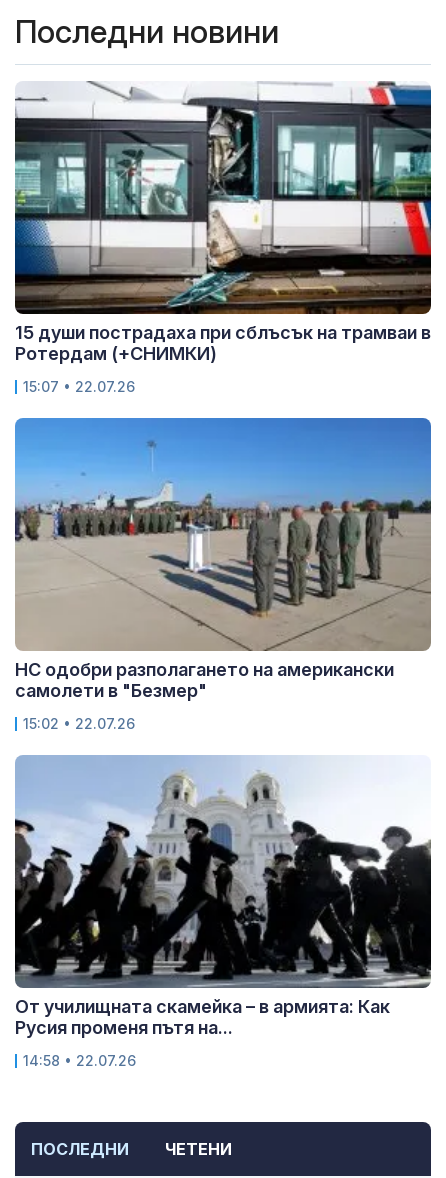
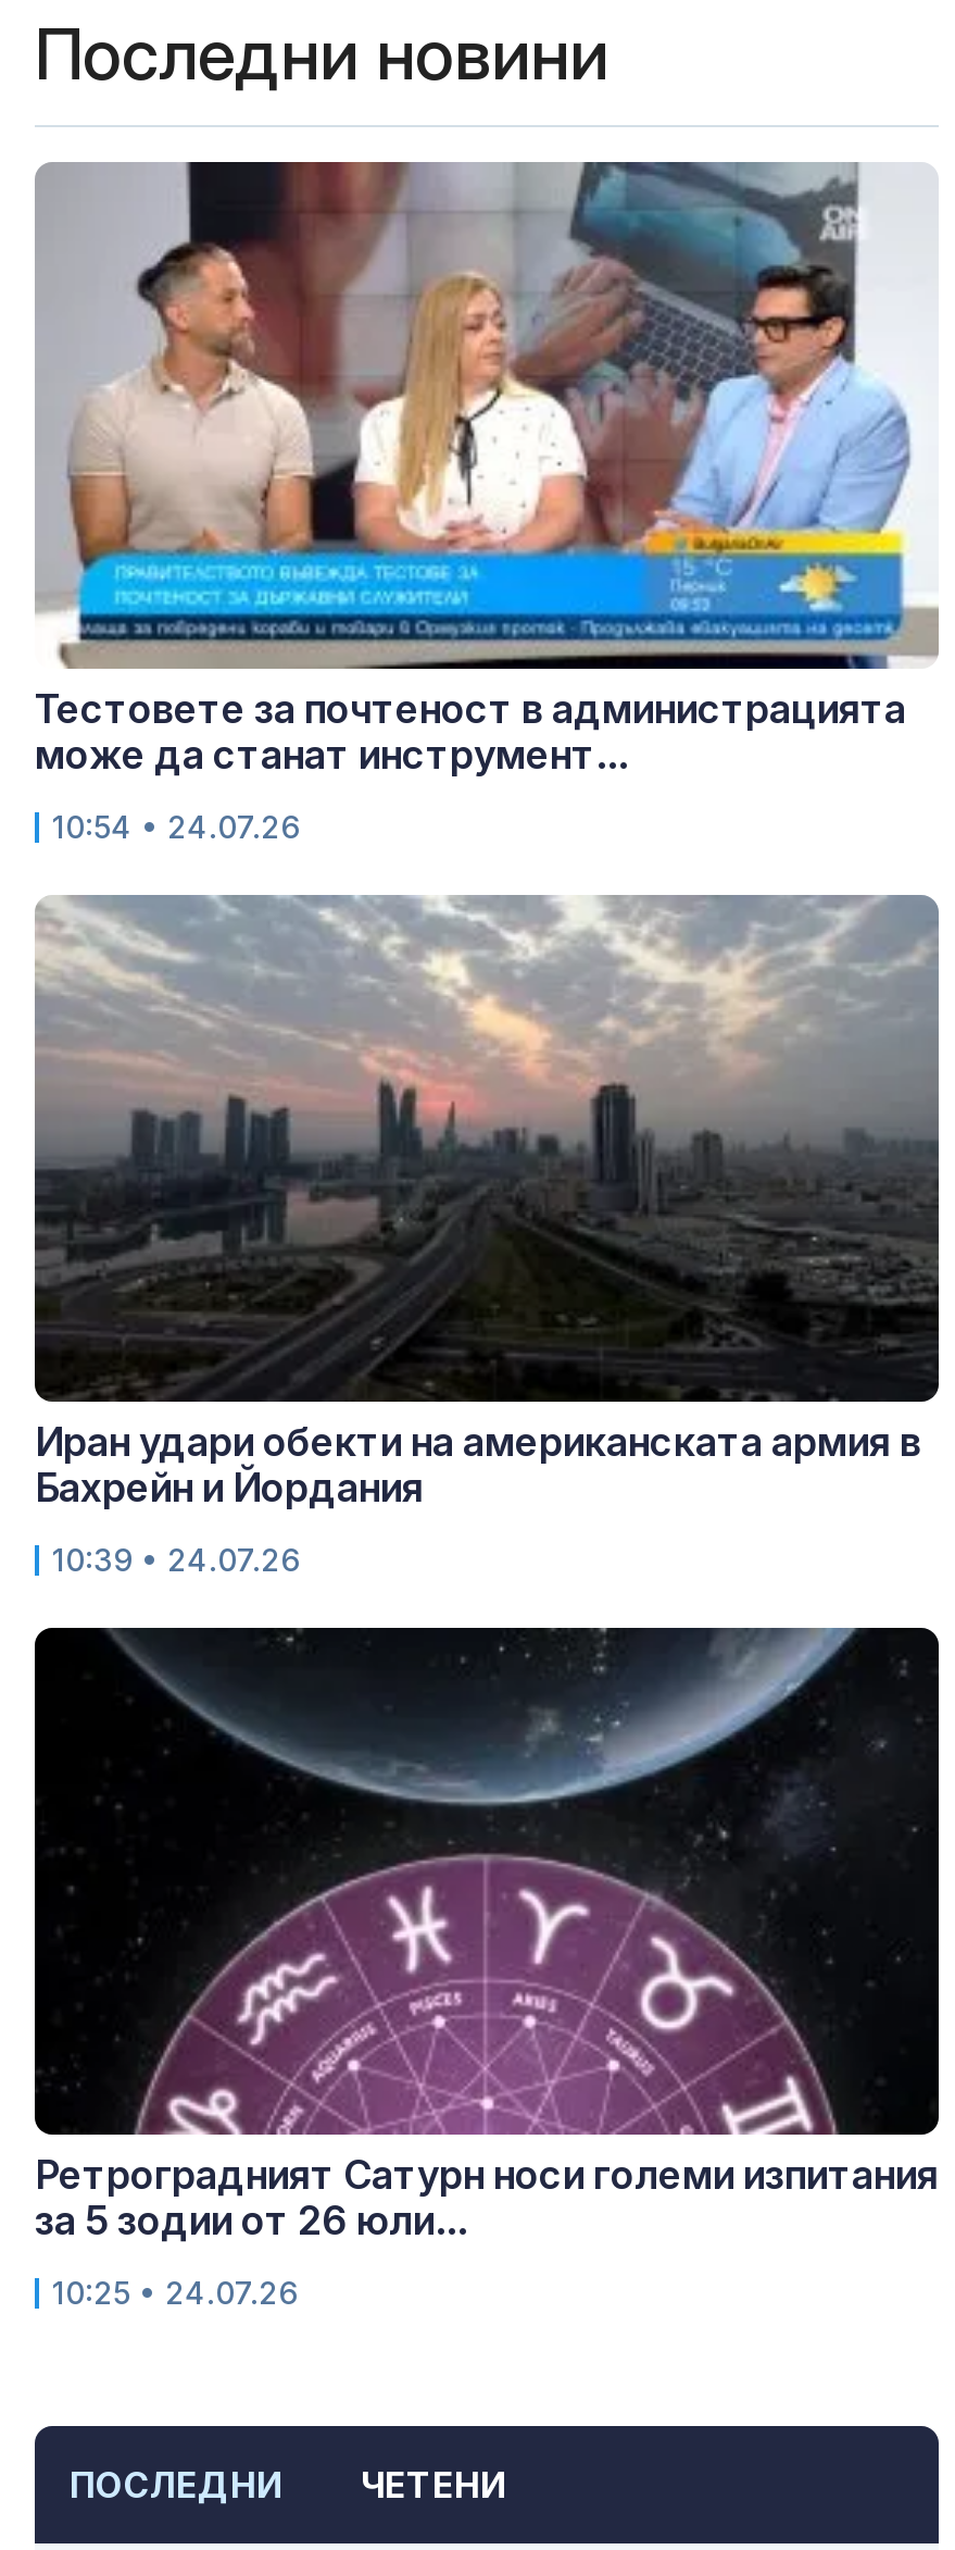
[14,81,432,364] [image] | 15 души пострадаха при сблъсък на трамваи в | Ротердам (+СНИМКИ) -> [35,160,939,777] [image] | Тестовете за почтеност в администрацията | може да станат инструмент...
[23,378,135,395] 15:07 • 22.07.26 -> [52,808,300,844] 10:54 • 24.07.26
[14,417,431,701] [image] | НС одобри разполагането на американски | самолети в "Безмер" -> [35,895,939,1510] [image] | Иран удари обекти на американската армия в | Бахрейн и Йордания
[23,715,135,732] 15:02 • 22.07.26 -> [52,1541,300,1578] 10:39 • 24.07.26
[14,755,431,1038] [image] | От училищната скамейка – в армията: Как | Русия променя пътя на... -> [33,1626,941,2244] [image] | Ретроградният Сатурн носи големи изпитания | за 5 зодии от 26 юли...
[23,1052,136,1069] 14:58 • 22.07.26 -> [52,2274,298,2311] 10:25 • 24.07.26

